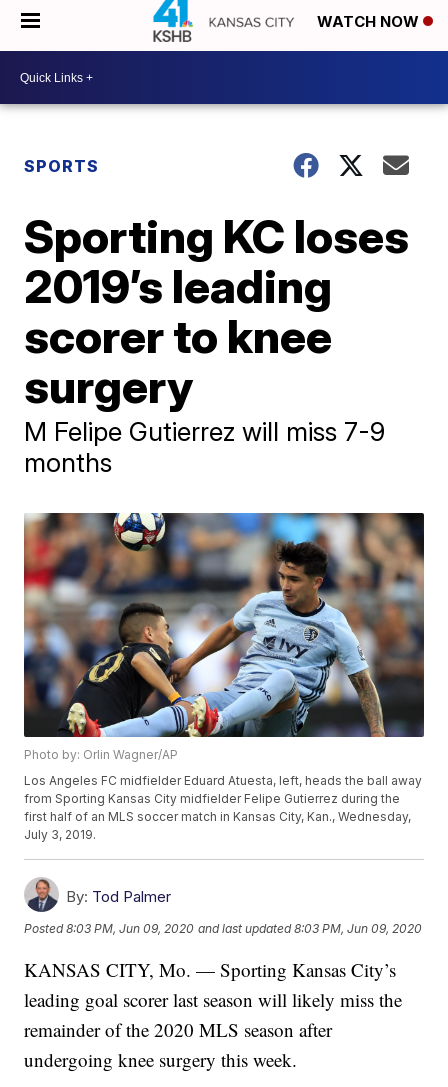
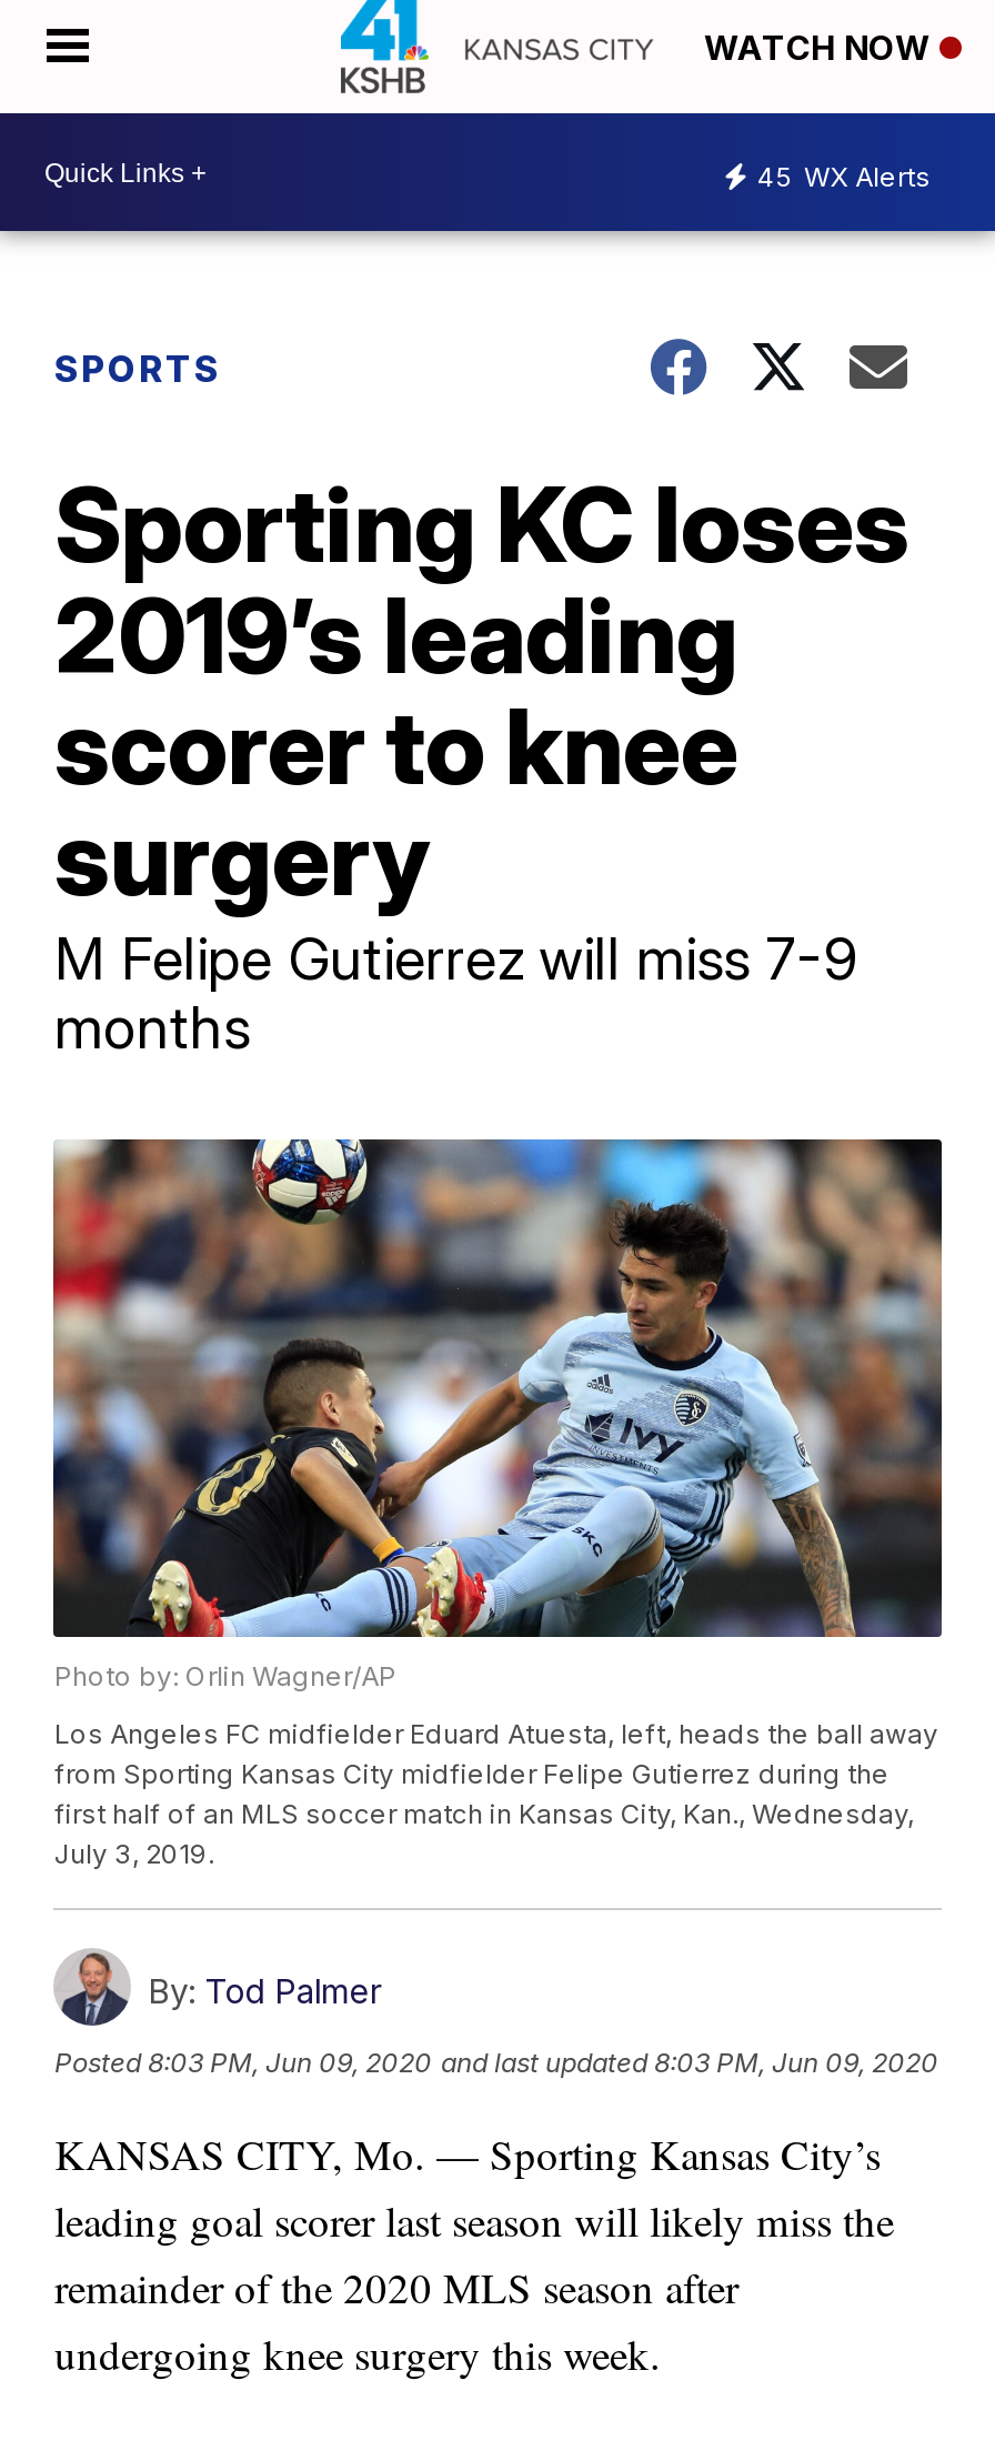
none -> [757,159,931,192] 45 WX Alerts

